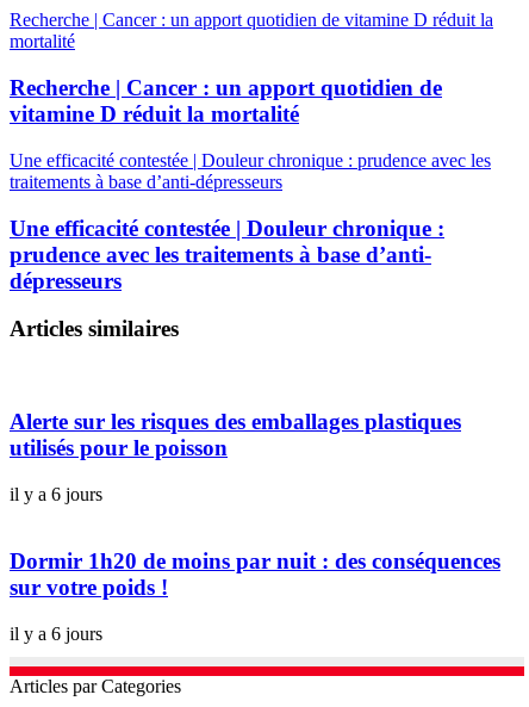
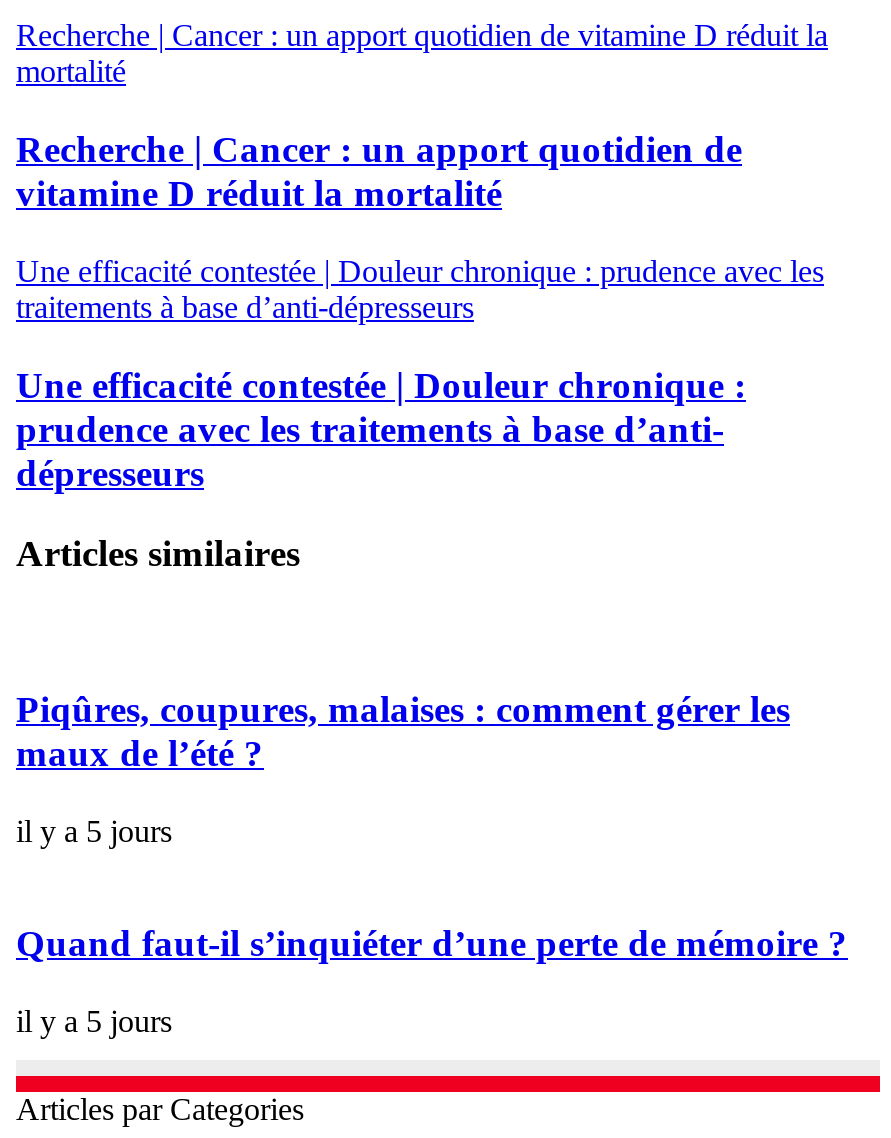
[10,409,461,460] Alerte sur les risques des emballages plastiques | utilisés pour le poisson -> [16,688,790,774] Piqûres, coupures, malaises : comment gérer les | maux de l’été ?
[10,483,102,504] il y a 6 jours -> [16,813,172,847] il y a 5 jours
[10,549,500,600] Dormir 1h20 de moins par nuit : des conséquences | sur votre poids ! -> [16,922,848,964] Quand faut-il s’inquiéter d’une perte de mémoire ?
[10,624,102,644] il y a 6 jours -> [16,1004,172,1038] il y a 5 jours

